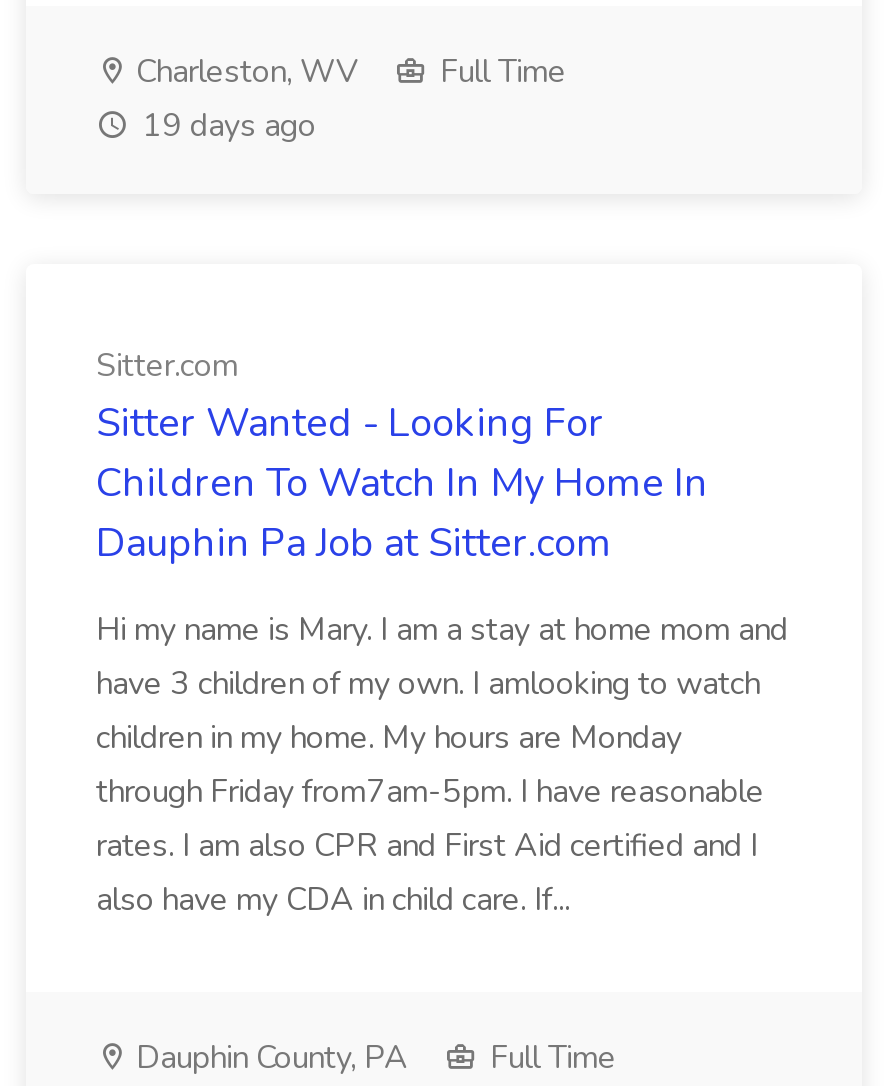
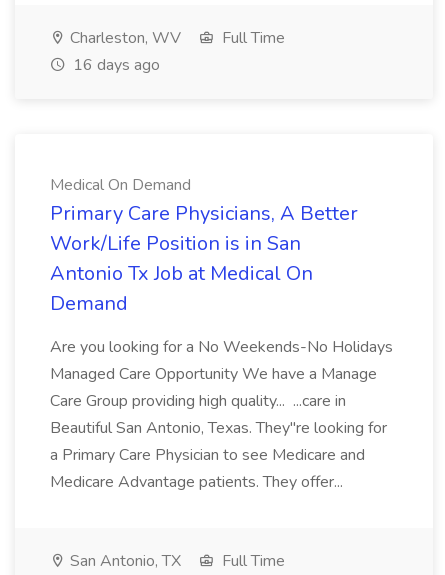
[134,104,316,148] 19 days ago -> [69,54,160,76] 16 days ago
[96,344,708,570] Sitter.com | Sitter Wanted - Looking For | Children To Watch In My Home In | Dauphin Pa Job at Sitter.com -> [50,174,358,317] Medical On Demand | Primary Care Physicians, A Better | Work/Life Position is in San | Antonio Tx Job at Medical On | Demand
[96,608,788,922] Hi my name is Mary. I am a stay at home mom and | have 3 children of my own. I amlooking to watch | children in my home. My hours are Monday | through Friday from7am-5pm. I have reasonable | rates. I am also CPR and First Aid certified and I | also have my CDA in child care. If... -> [50,336,393,493] Are you looking for a No Weekends-No Holidays | Managed Care Opportunity We have a Manage | Care Group providing high quality... ...care in | Beautiful San Antonio, Texas. They"re looking for | a Primary Care Physician to see Medicare and | Medicare Advantage patients. They offer...
[128,1036,408,1080] Dauphin County, PA -> [66,550,181,572] San Antonio, TX

